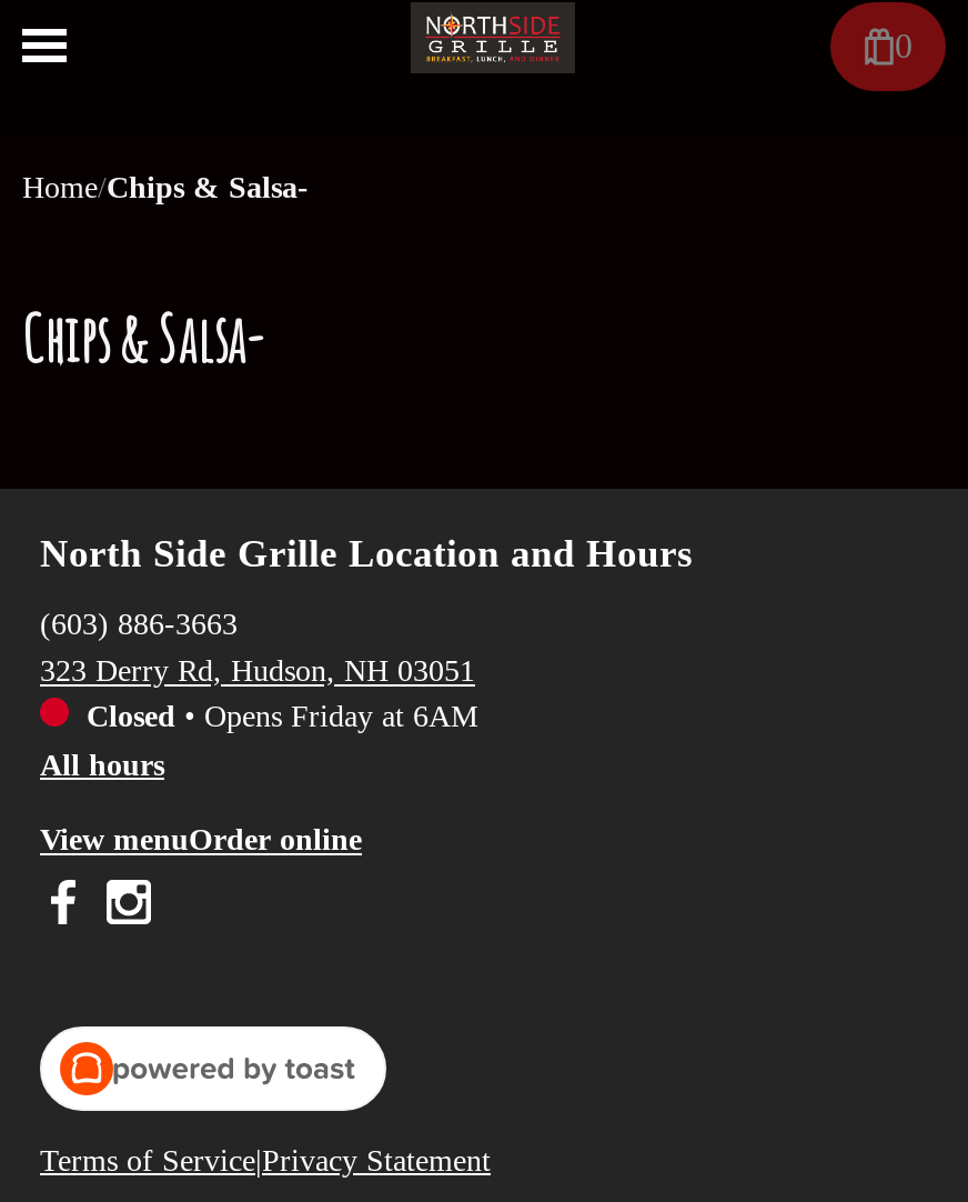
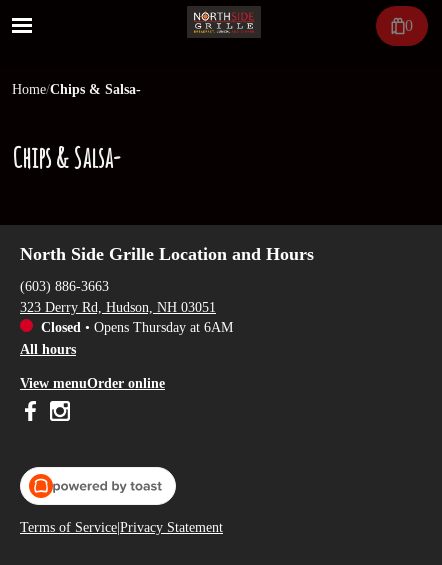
[87,700,477,733] Closed • Opens Friday at 6AM -> [41,320,233,335] Closed • Opens Thursday at 6AM

